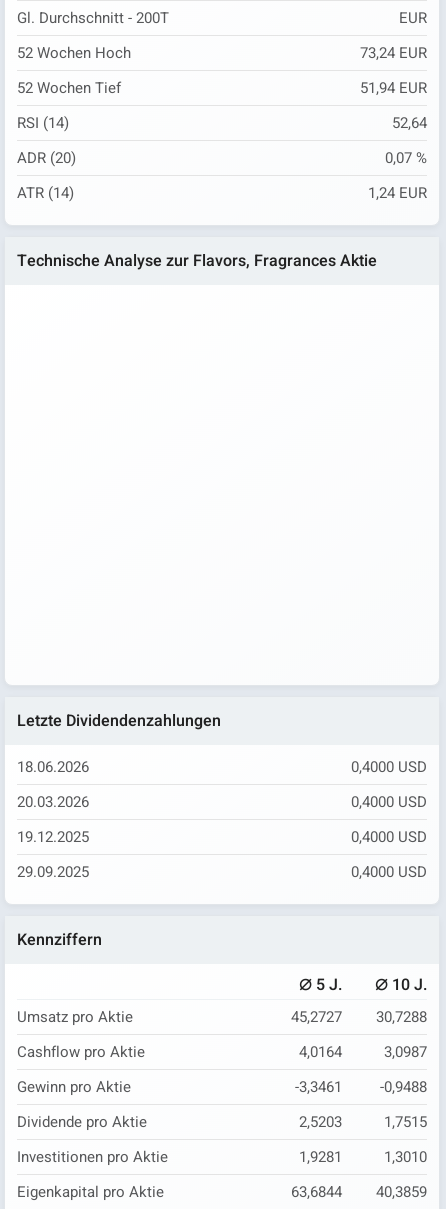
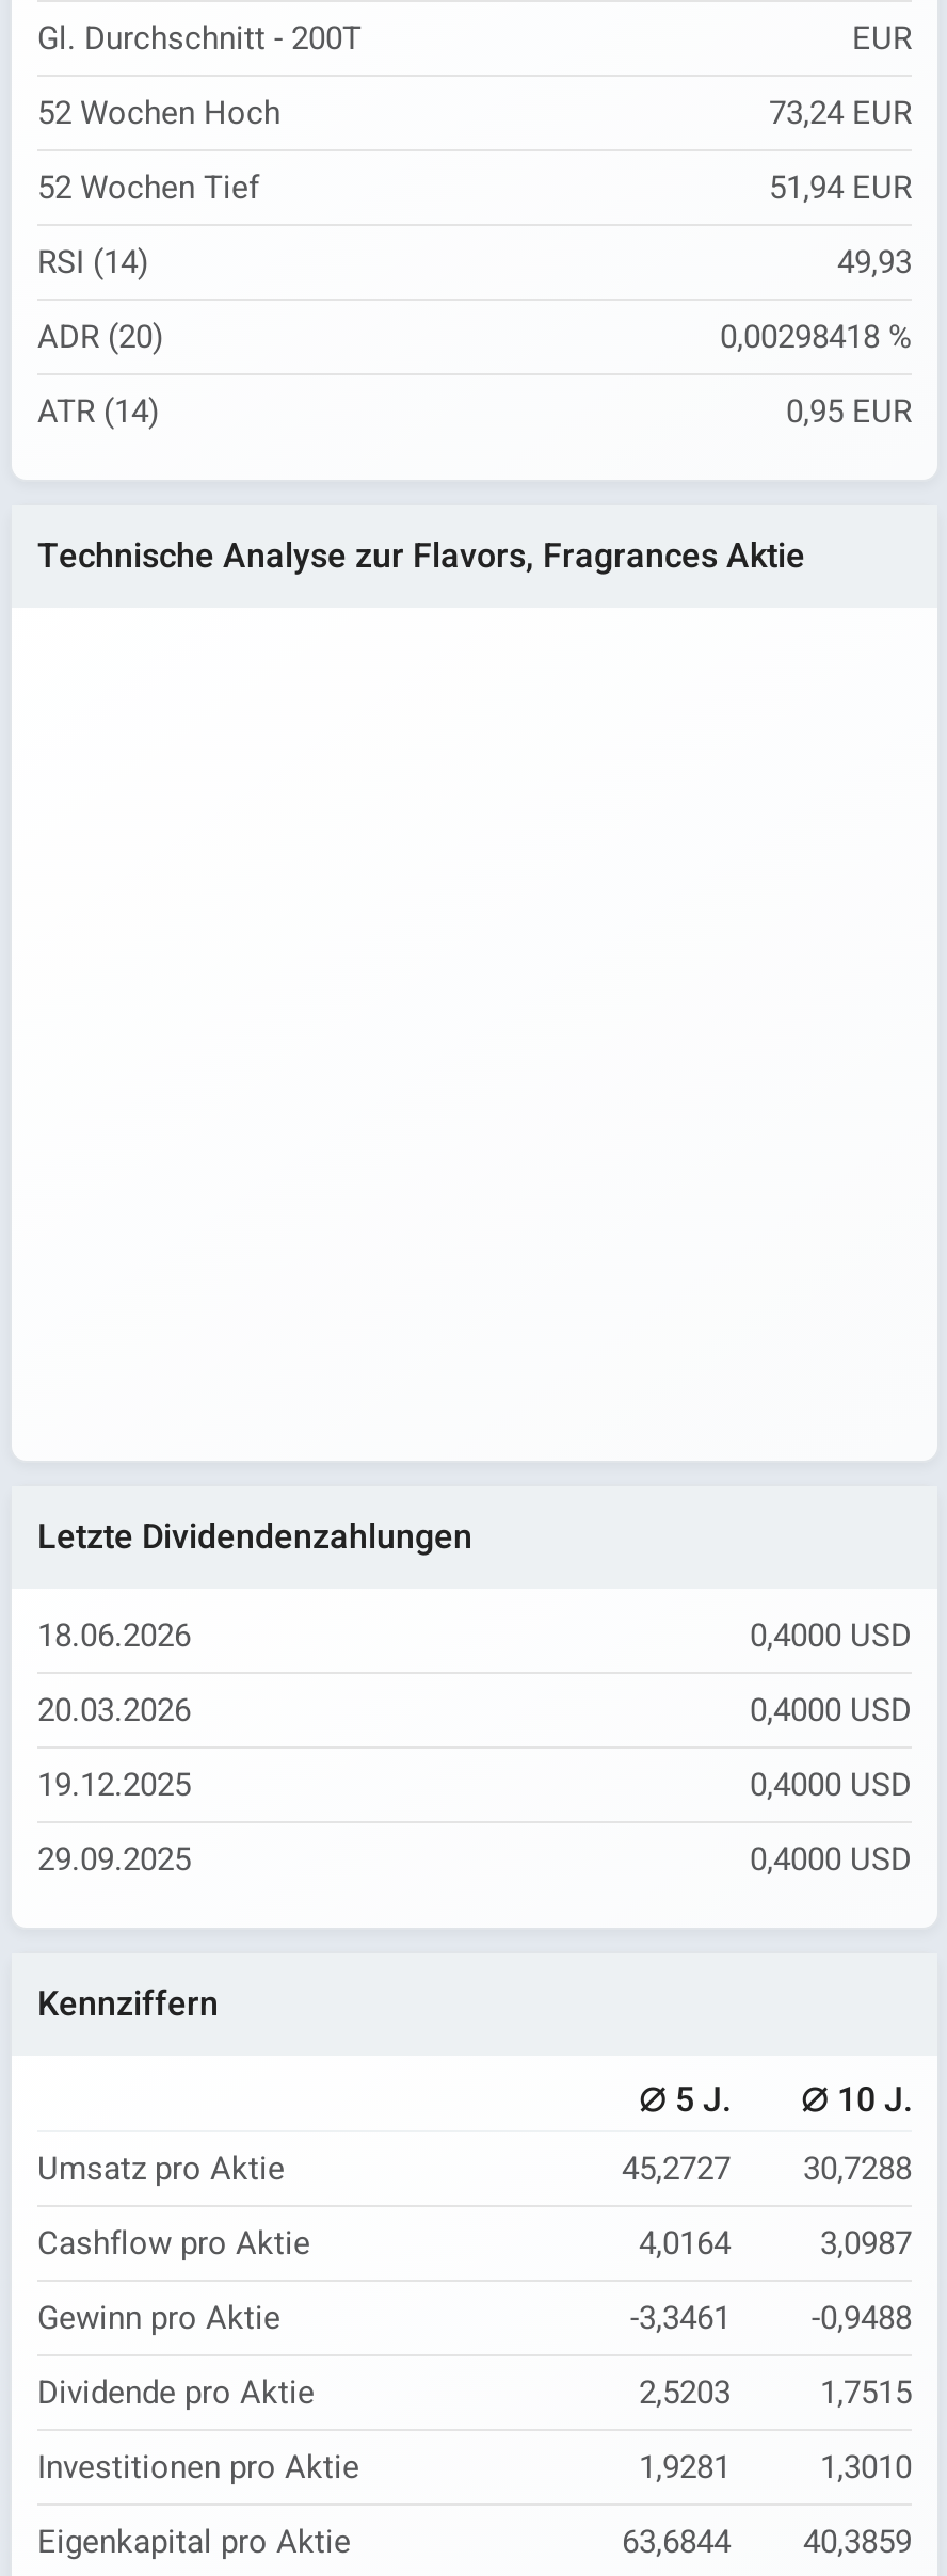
[392,112,427,134] 52,64 -> [837,240,912,287] 49,93
[385,147,427,169] 0,07 % -> [720,314,912,361] 0,00298418 %
[368,182,427,204] 1,24 EUR -> [786,389,912,436] 0,95 EUR

